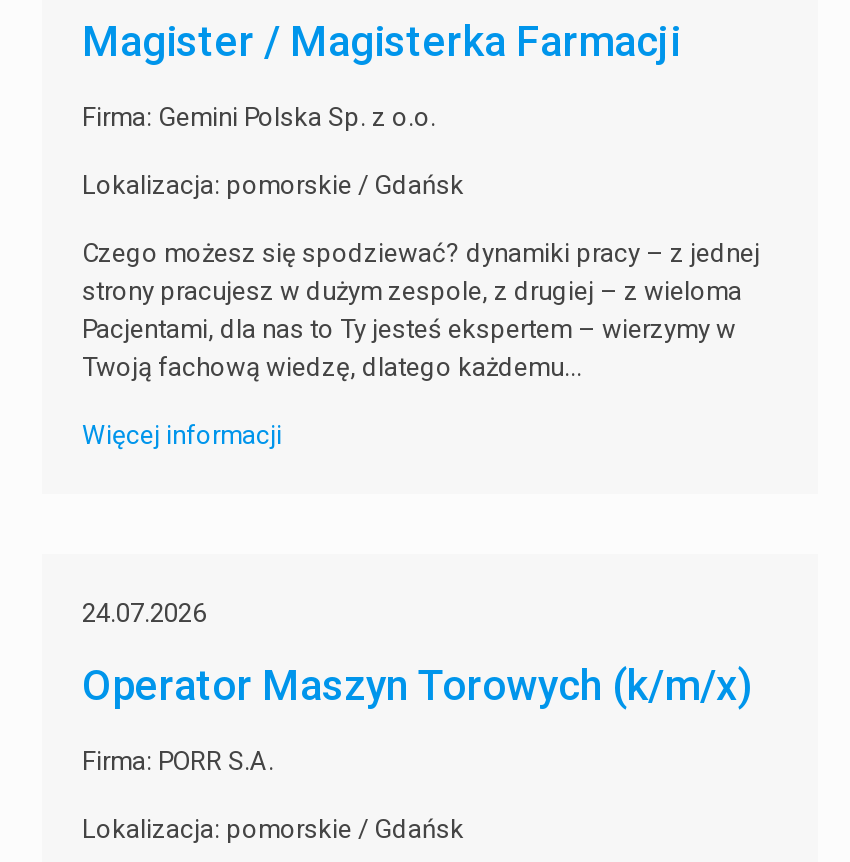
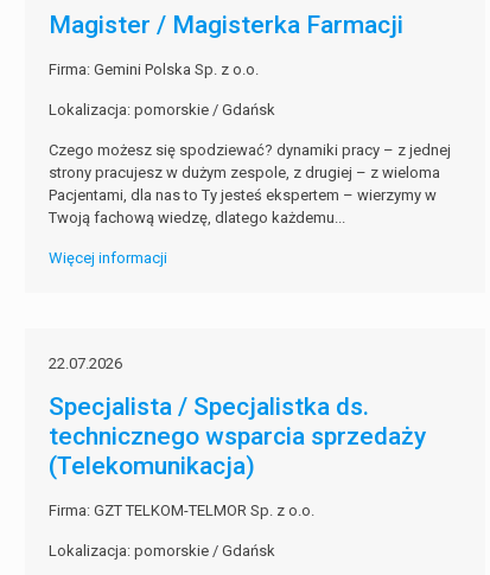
[82,598,206,628] 24.07.2026 -> [49,354,122,372] 22.07.2026
[82,662,754,710] Operator Maszyn Torowych (k/m/x) -> [49,392,426,480] Specjalista / Specjalistka ds. | technicznego wsparcia sprzedaży | (Telekomunikacja)
[82,746,274,776] Firma: PORR S.A. -> [49,501,314,519] Firma: GZT TELKOM-TELMOR Sp. z o.o.

